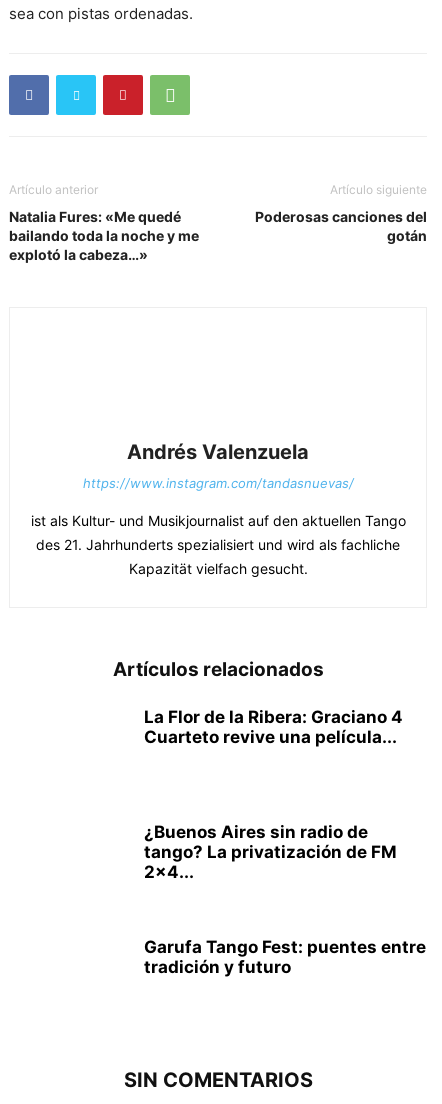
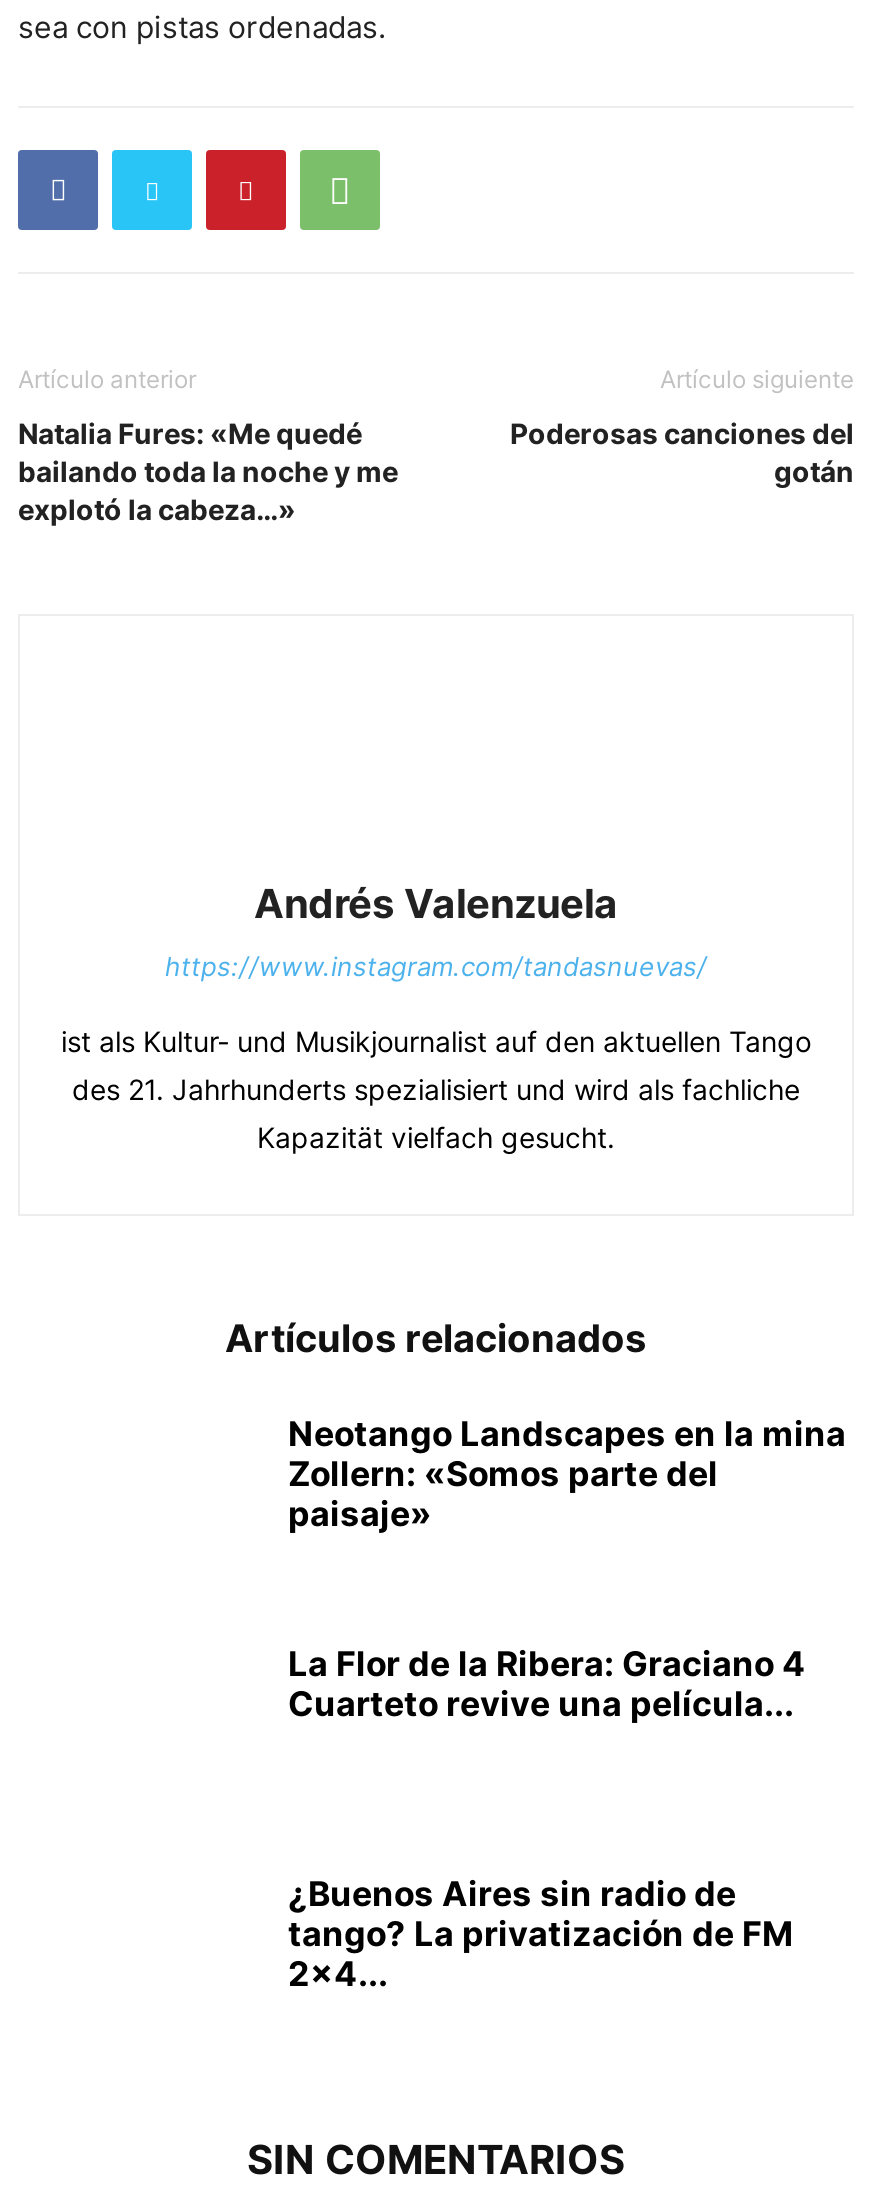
none -> [288,1413,846,1533] Neotango Landscapes en la mina | Zollern: «Somos parte del | paisaje»
moved [144,706,403,881] -> [288,1643,806,1993]: La Flor de la Ribera: Graciano 4 | Cuarteto revive una película... | ¿Buenos Aires sin radio de | tango? La privatización de FM | 2×4...
[144,936,426,976] Garufa Tango Fest: puentes entre | tradición y futuro -> none

